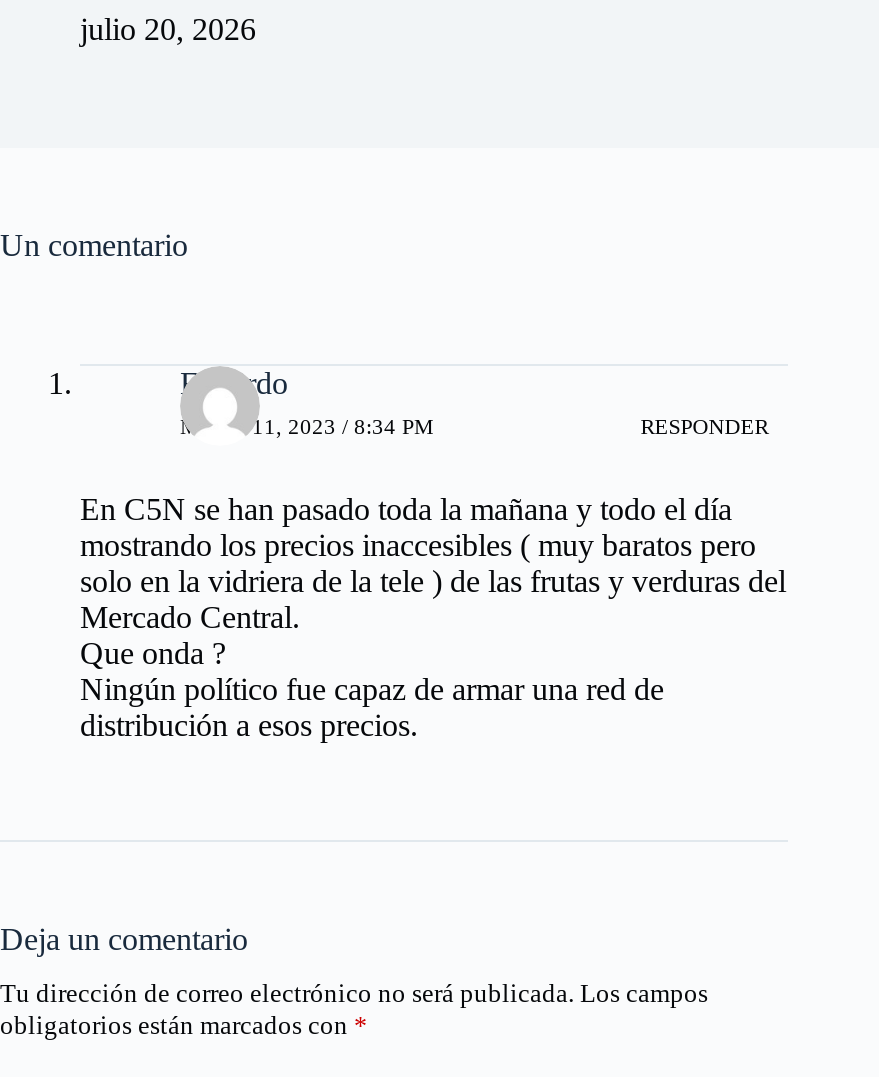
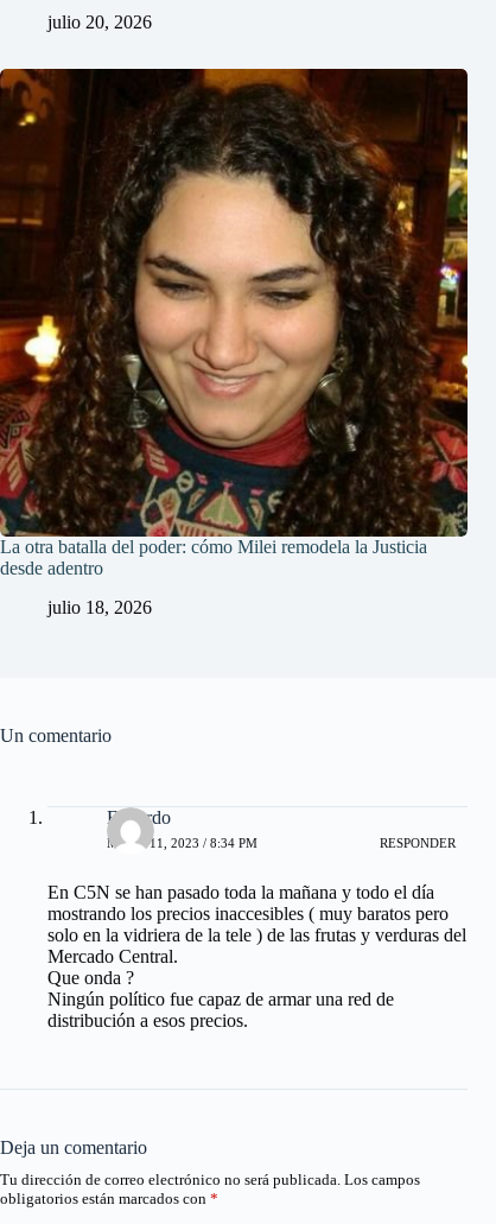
none -> [0,68,469,617] [image] | La otra batalla del poder: cómo Milei remodela la Justicia | desde adentro | julio 18, 2026

